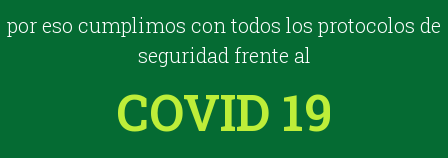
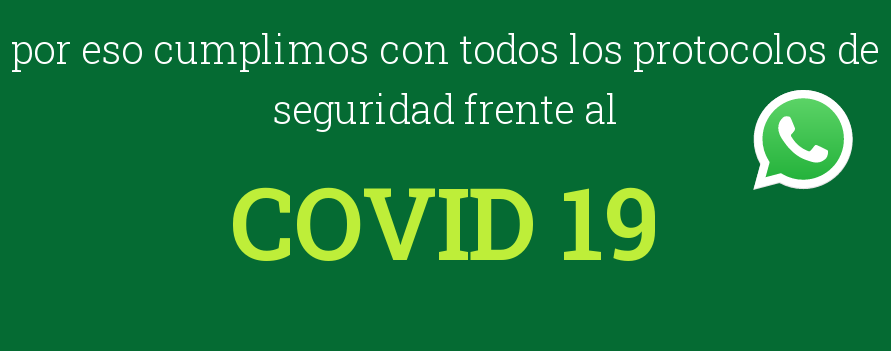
none -> [751,88,855,192] [image]

